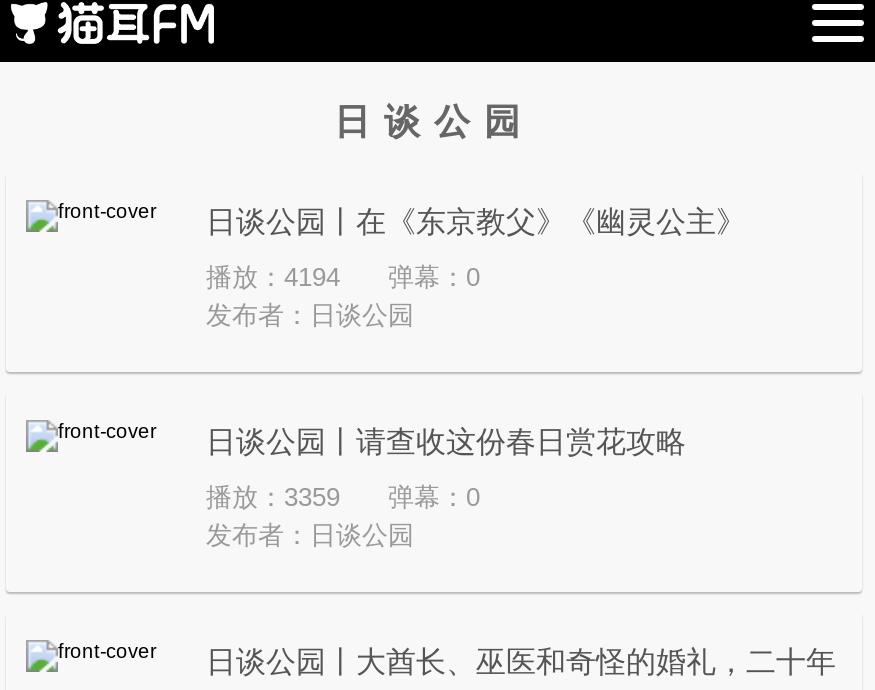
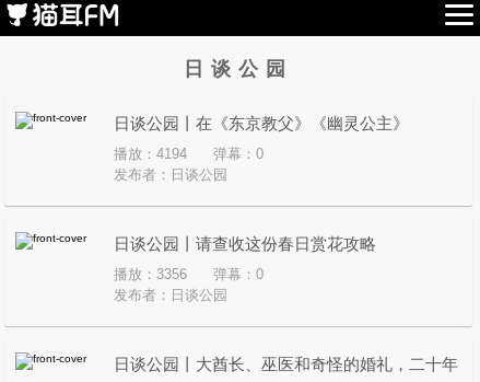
[206,482,480,512] 播放：3359 弹幕：0 -> [114,266,264,282] 播放：3356 弹幕：0

